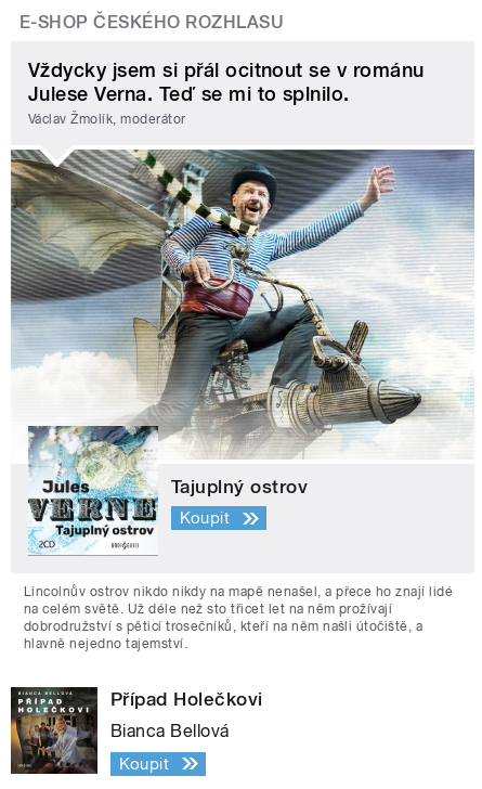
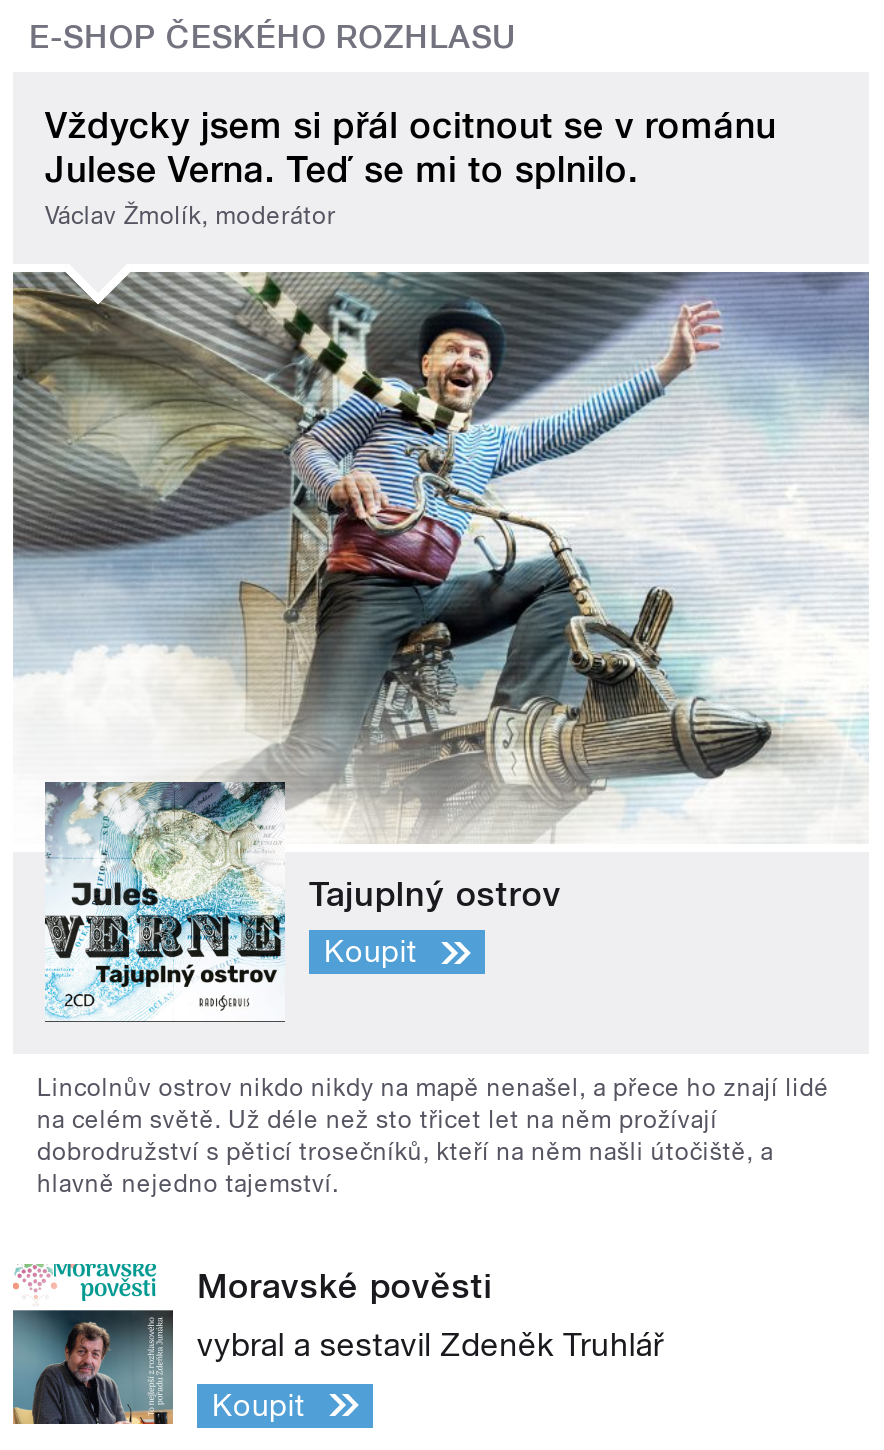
[10,686,263,775] [image] | Případ Holečkovi -> [11,1262,492,1426] [image] | Moravské pověsti
[110,720,229,741] Bianca Bellová -> [197,1325,664,1363] vybral a sestavil Zdeněk Truhlář

